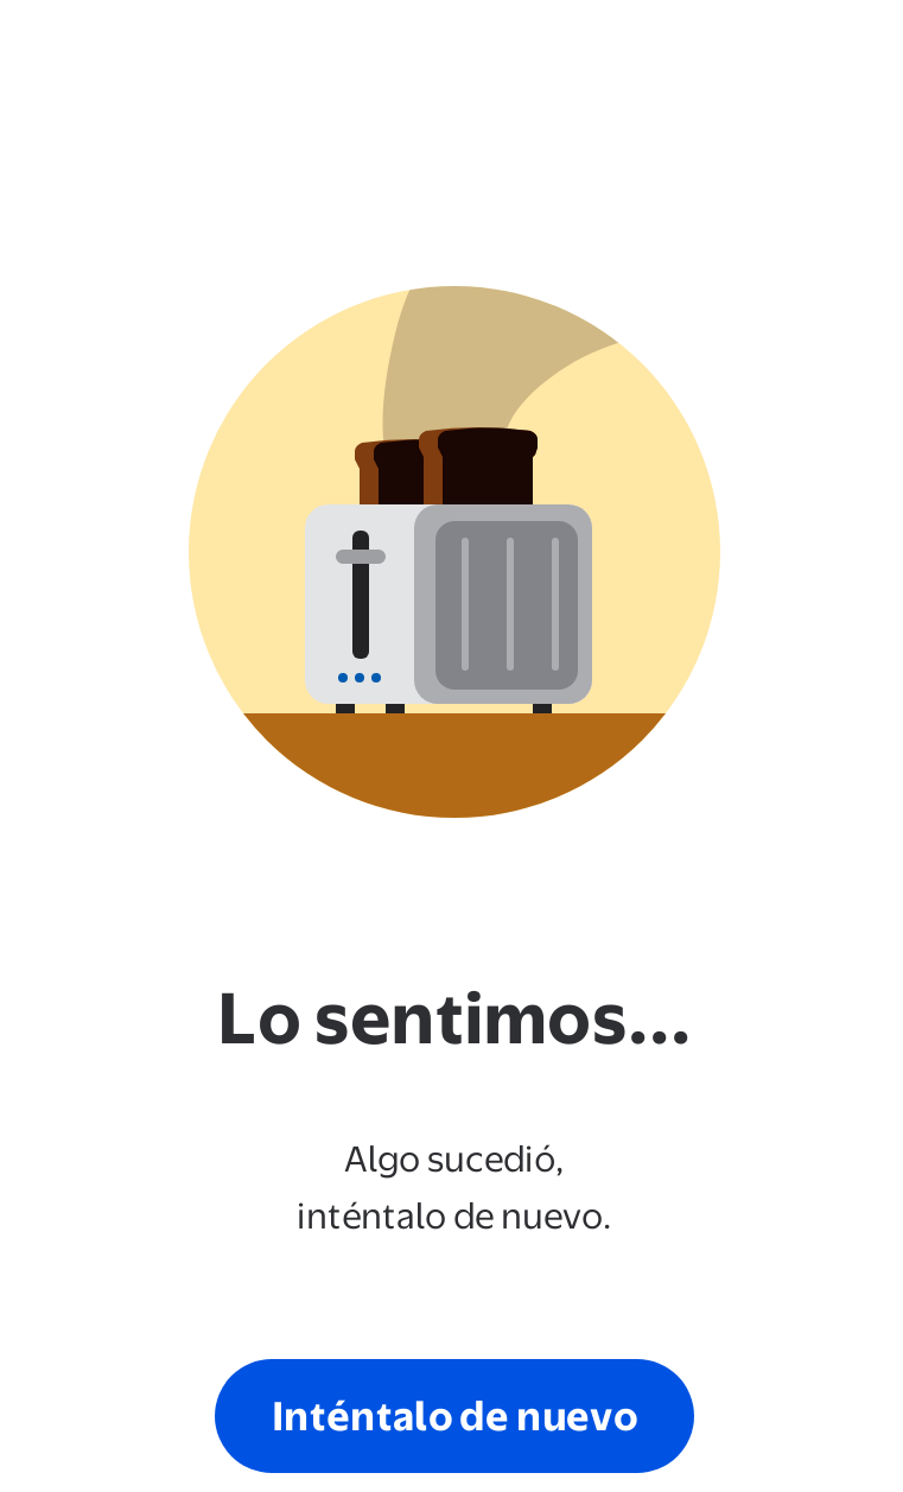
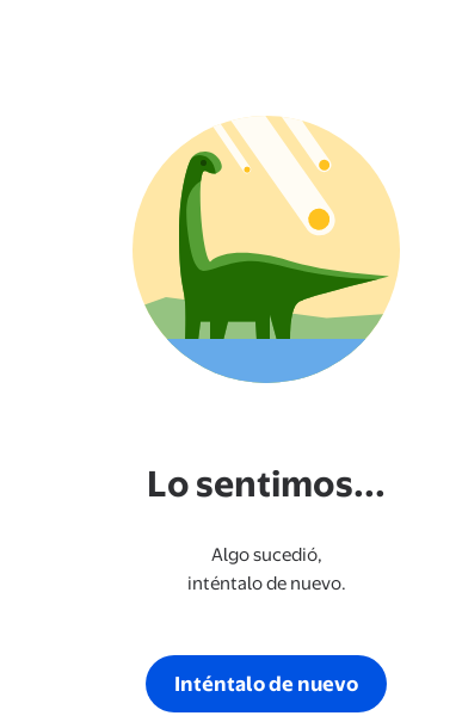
[215,286,689,820] [image] -> [144,117,388,384] [image]

